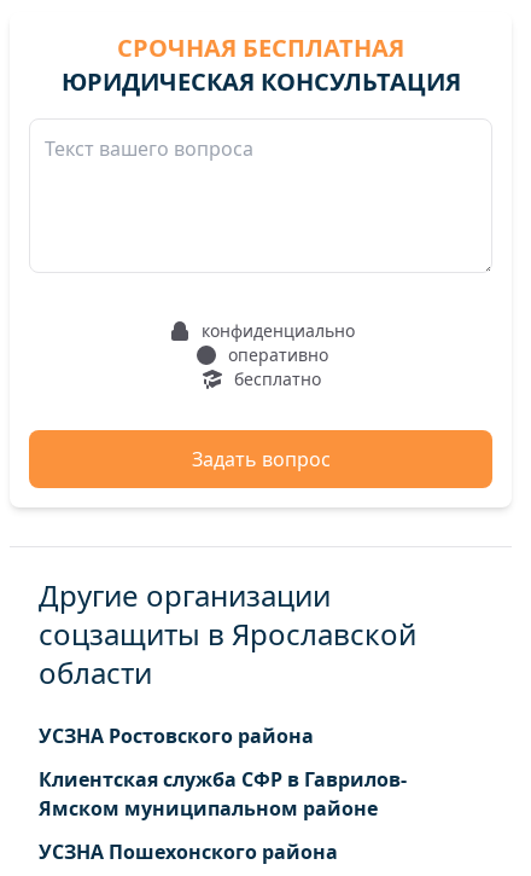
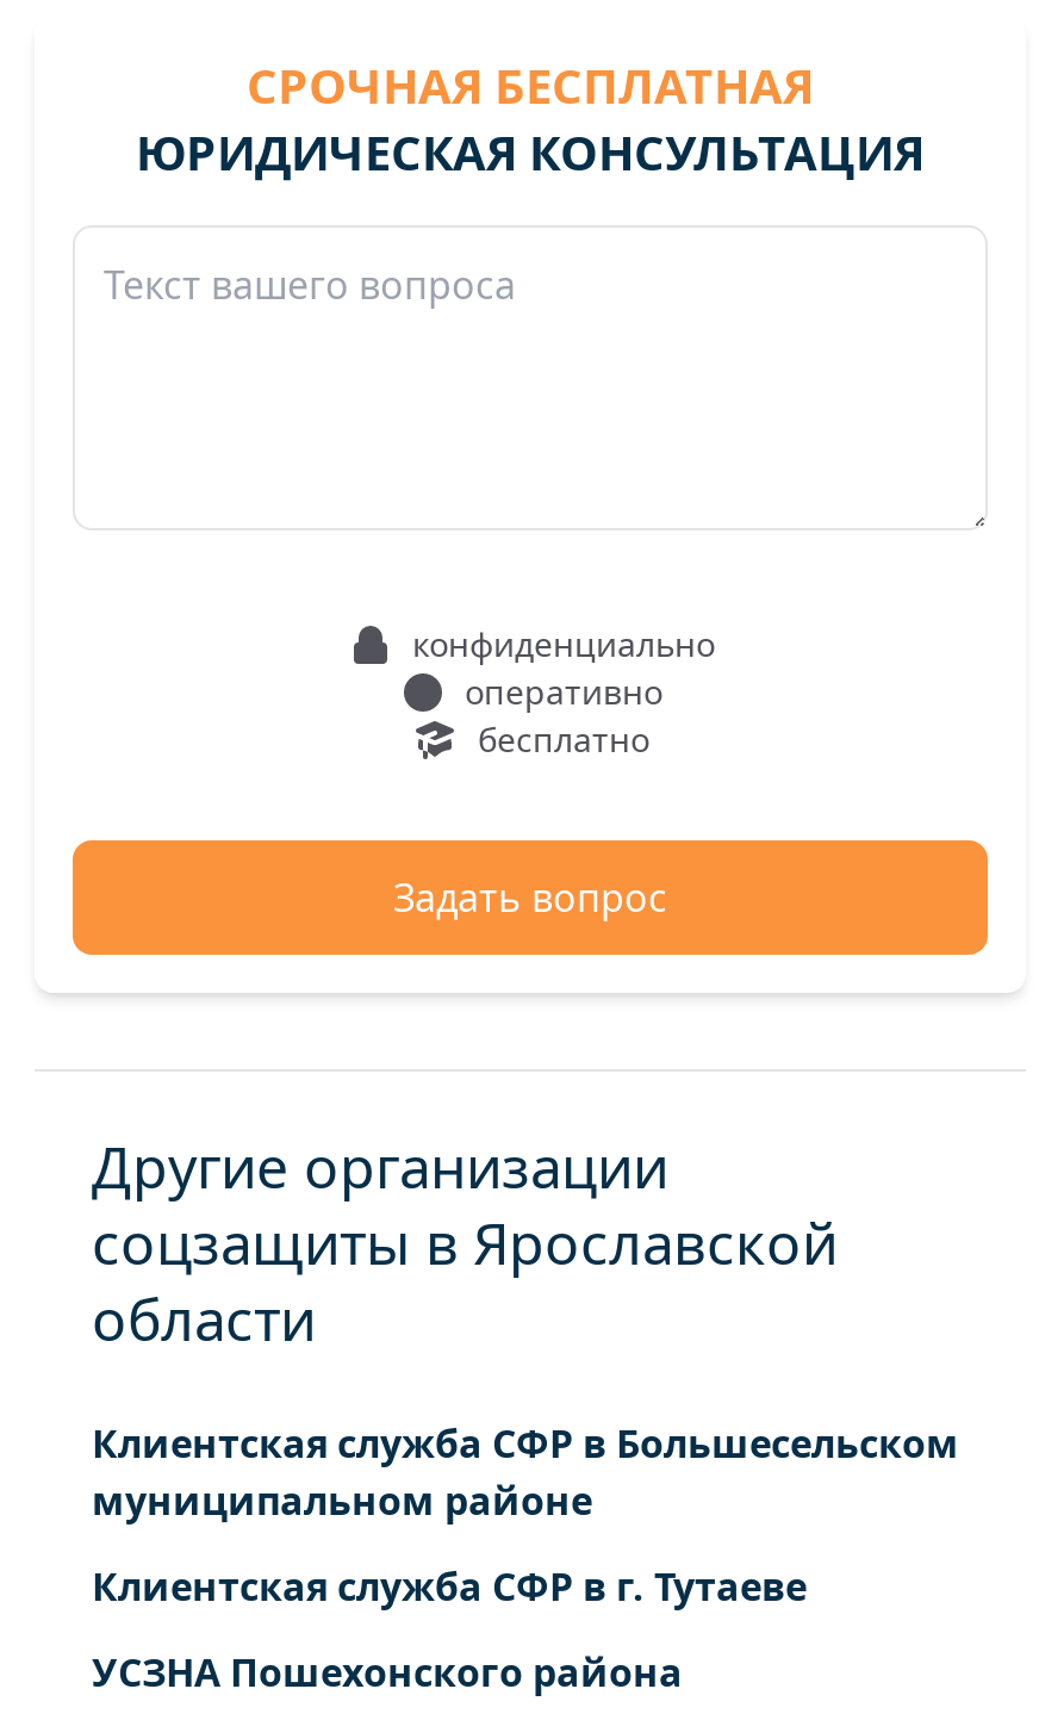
[39,723,314,749] УСЗНА Ростовского района -> [92,1417,959,1527] Клиентская служба СФР в Большесельском | муниципальном районе
[39,766,407,822] Клиентская служба СФР в Гаврилов- | Ямском муниципальном районе -> [92,1560,807,1613] Клиентская служба СФР в г. Тутаеве

